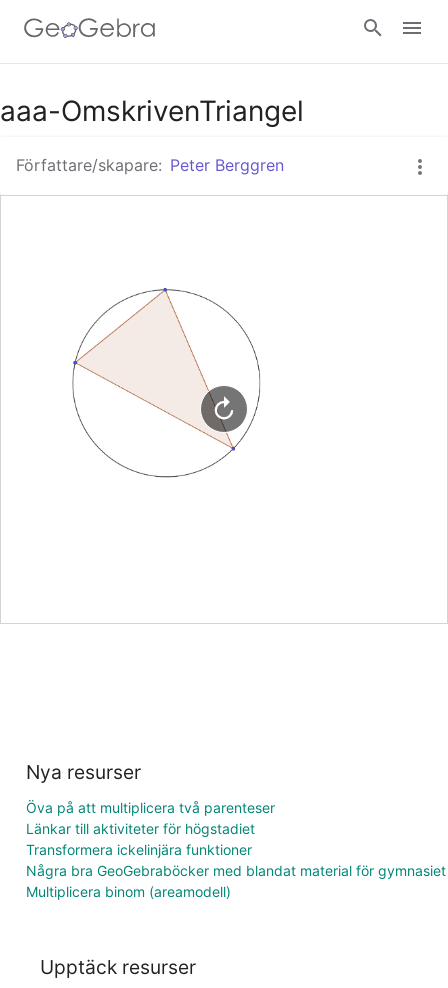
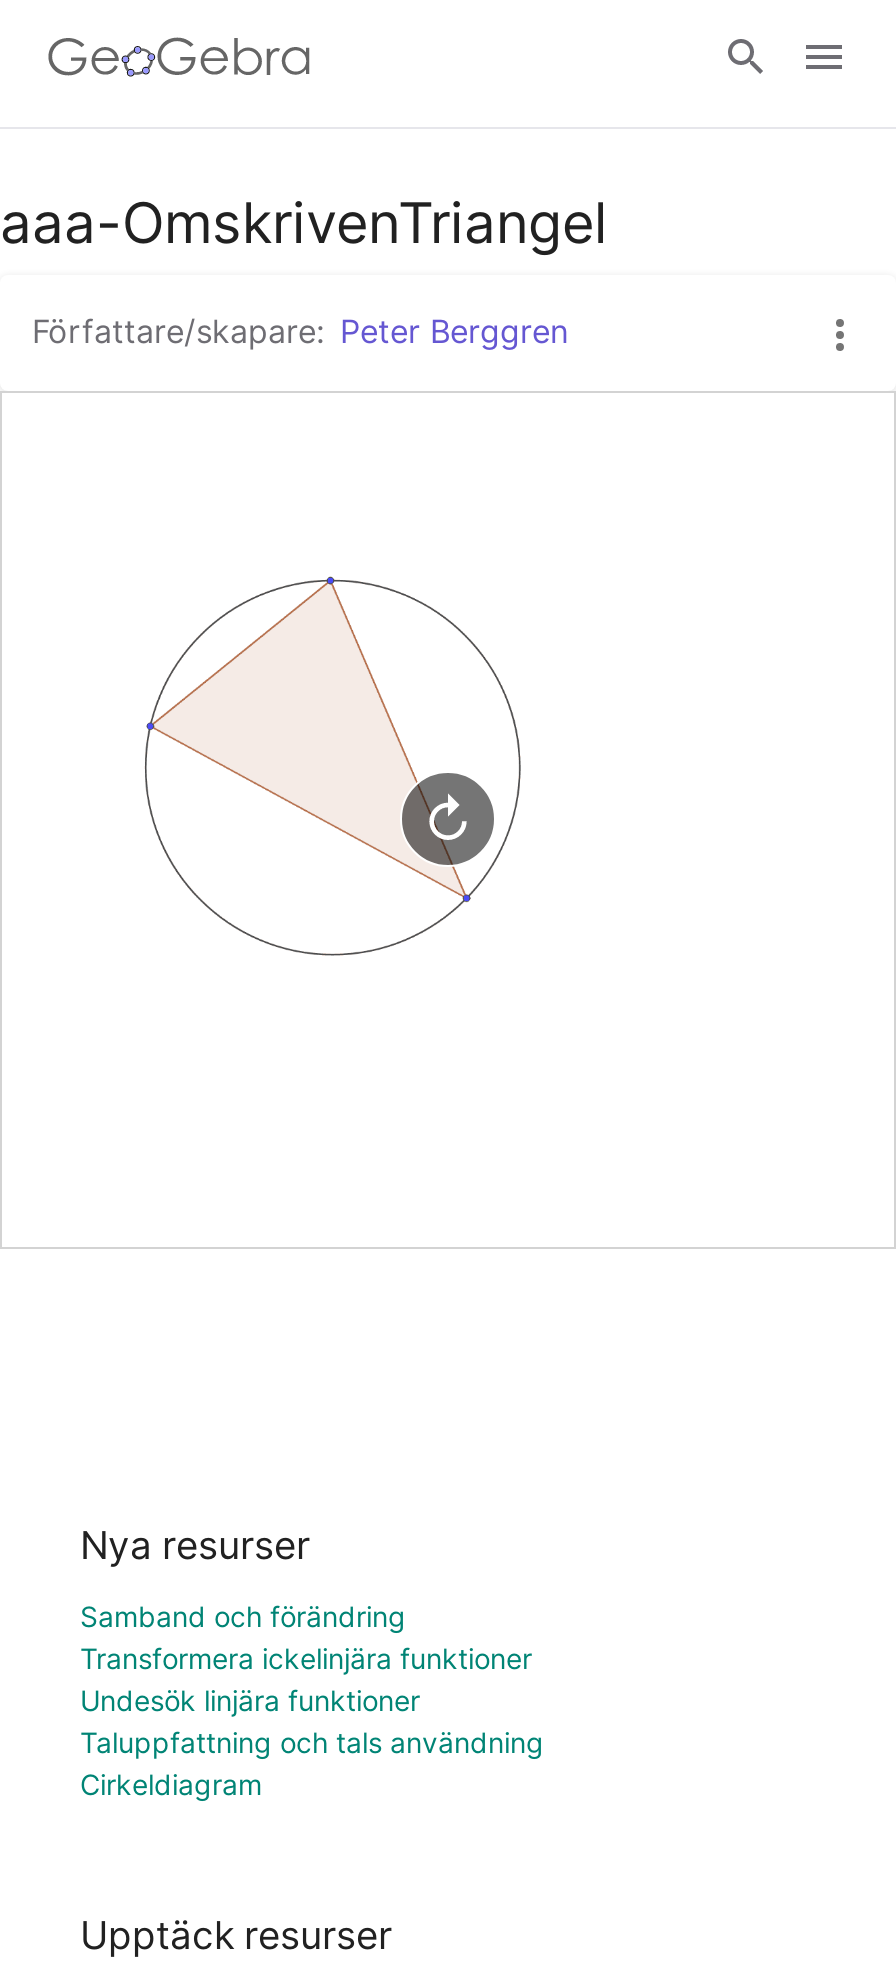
[26,799,275,837] Öva på att multiplicera två parenteser | Länkar till aktiviteter för högstadiet -> [80,1599,406,1633] Samband och förändring
moved [26,841,252,858] -> [80,1641,532,1675]: Transformera ickelinjära funktioner
[26,862,446,900] Några bra GeoGebraböcker med blandat material för gymnasiet | Multiplicera binom (areamodell) -> [80,1683,544,1801] Undesök linjära funktioner | Taluppfattning och tals användning | Cirkeldiagram

